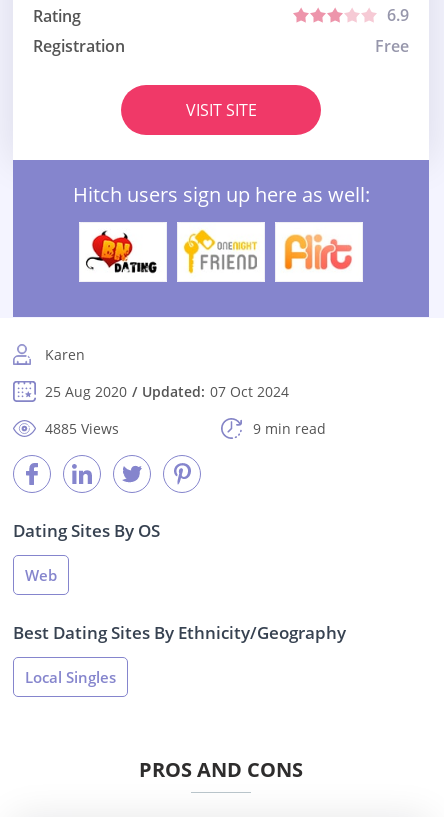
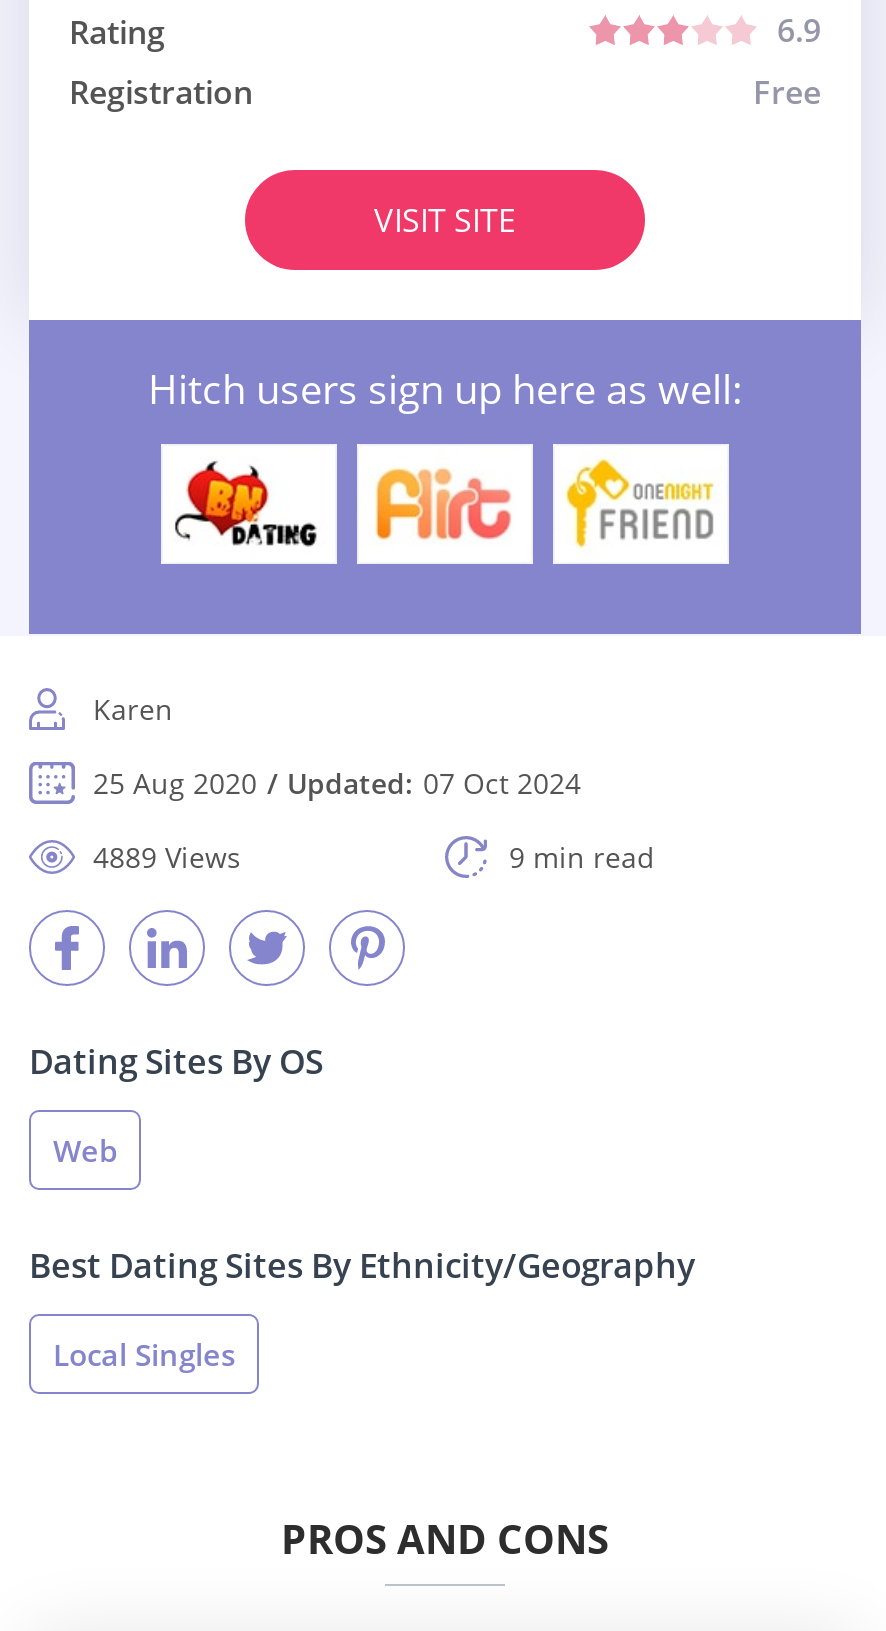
[182,229,258,274] [image] -> [369,460,517,546] [image]
[282,230,355,273] [image] -> [563,458,715,548] [image]
[45,419,119,438] 4885 Views -> [93,838,241,876] 4889 Views

